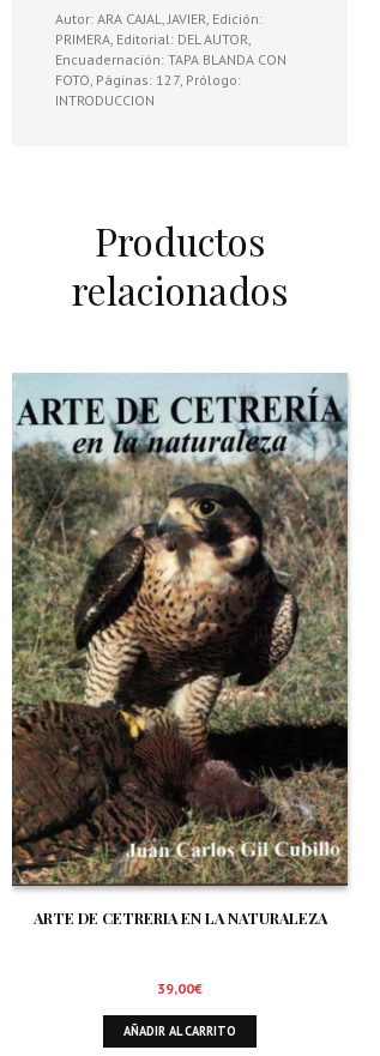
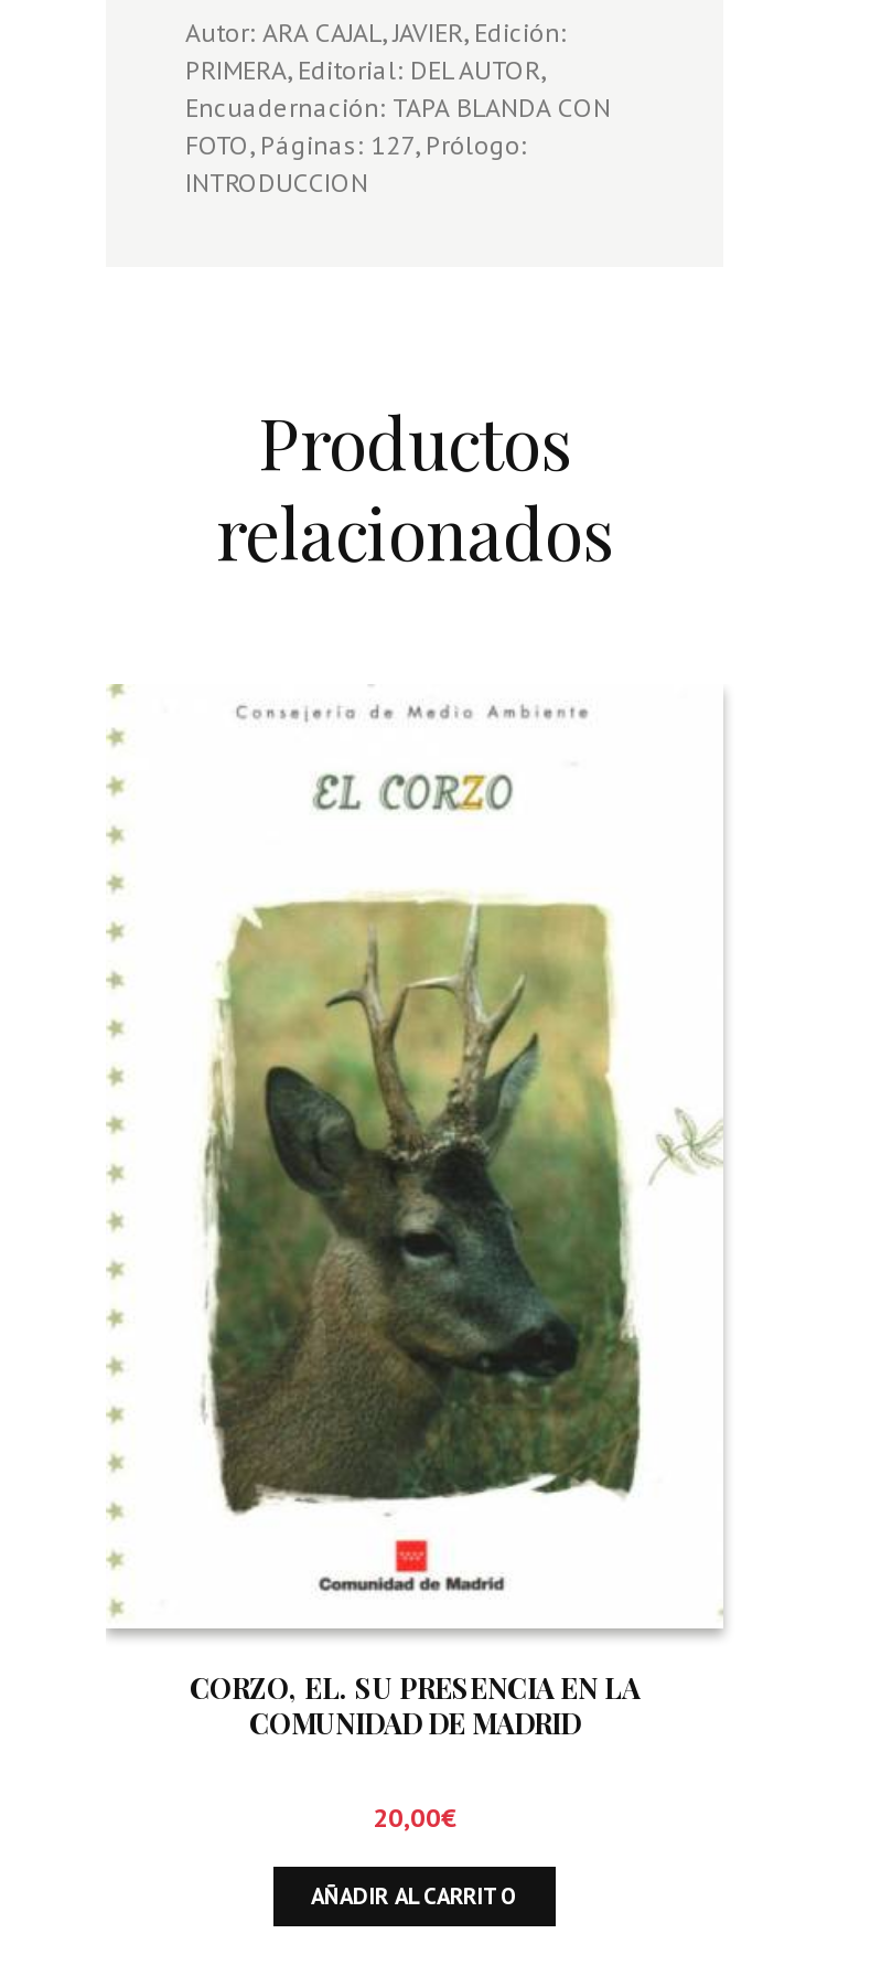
[11,373,349,928] [image] | ARTE DE CETRERIA EN LA NATURALEZA -> [106,684,723,1741] [image] | CORZO, EL. SU PRESENCIA EN LA | COMUNIDAD DE MADRID
[157,979,203,997] 39,00€ -> [373,1800,456,1833] 20,00€

